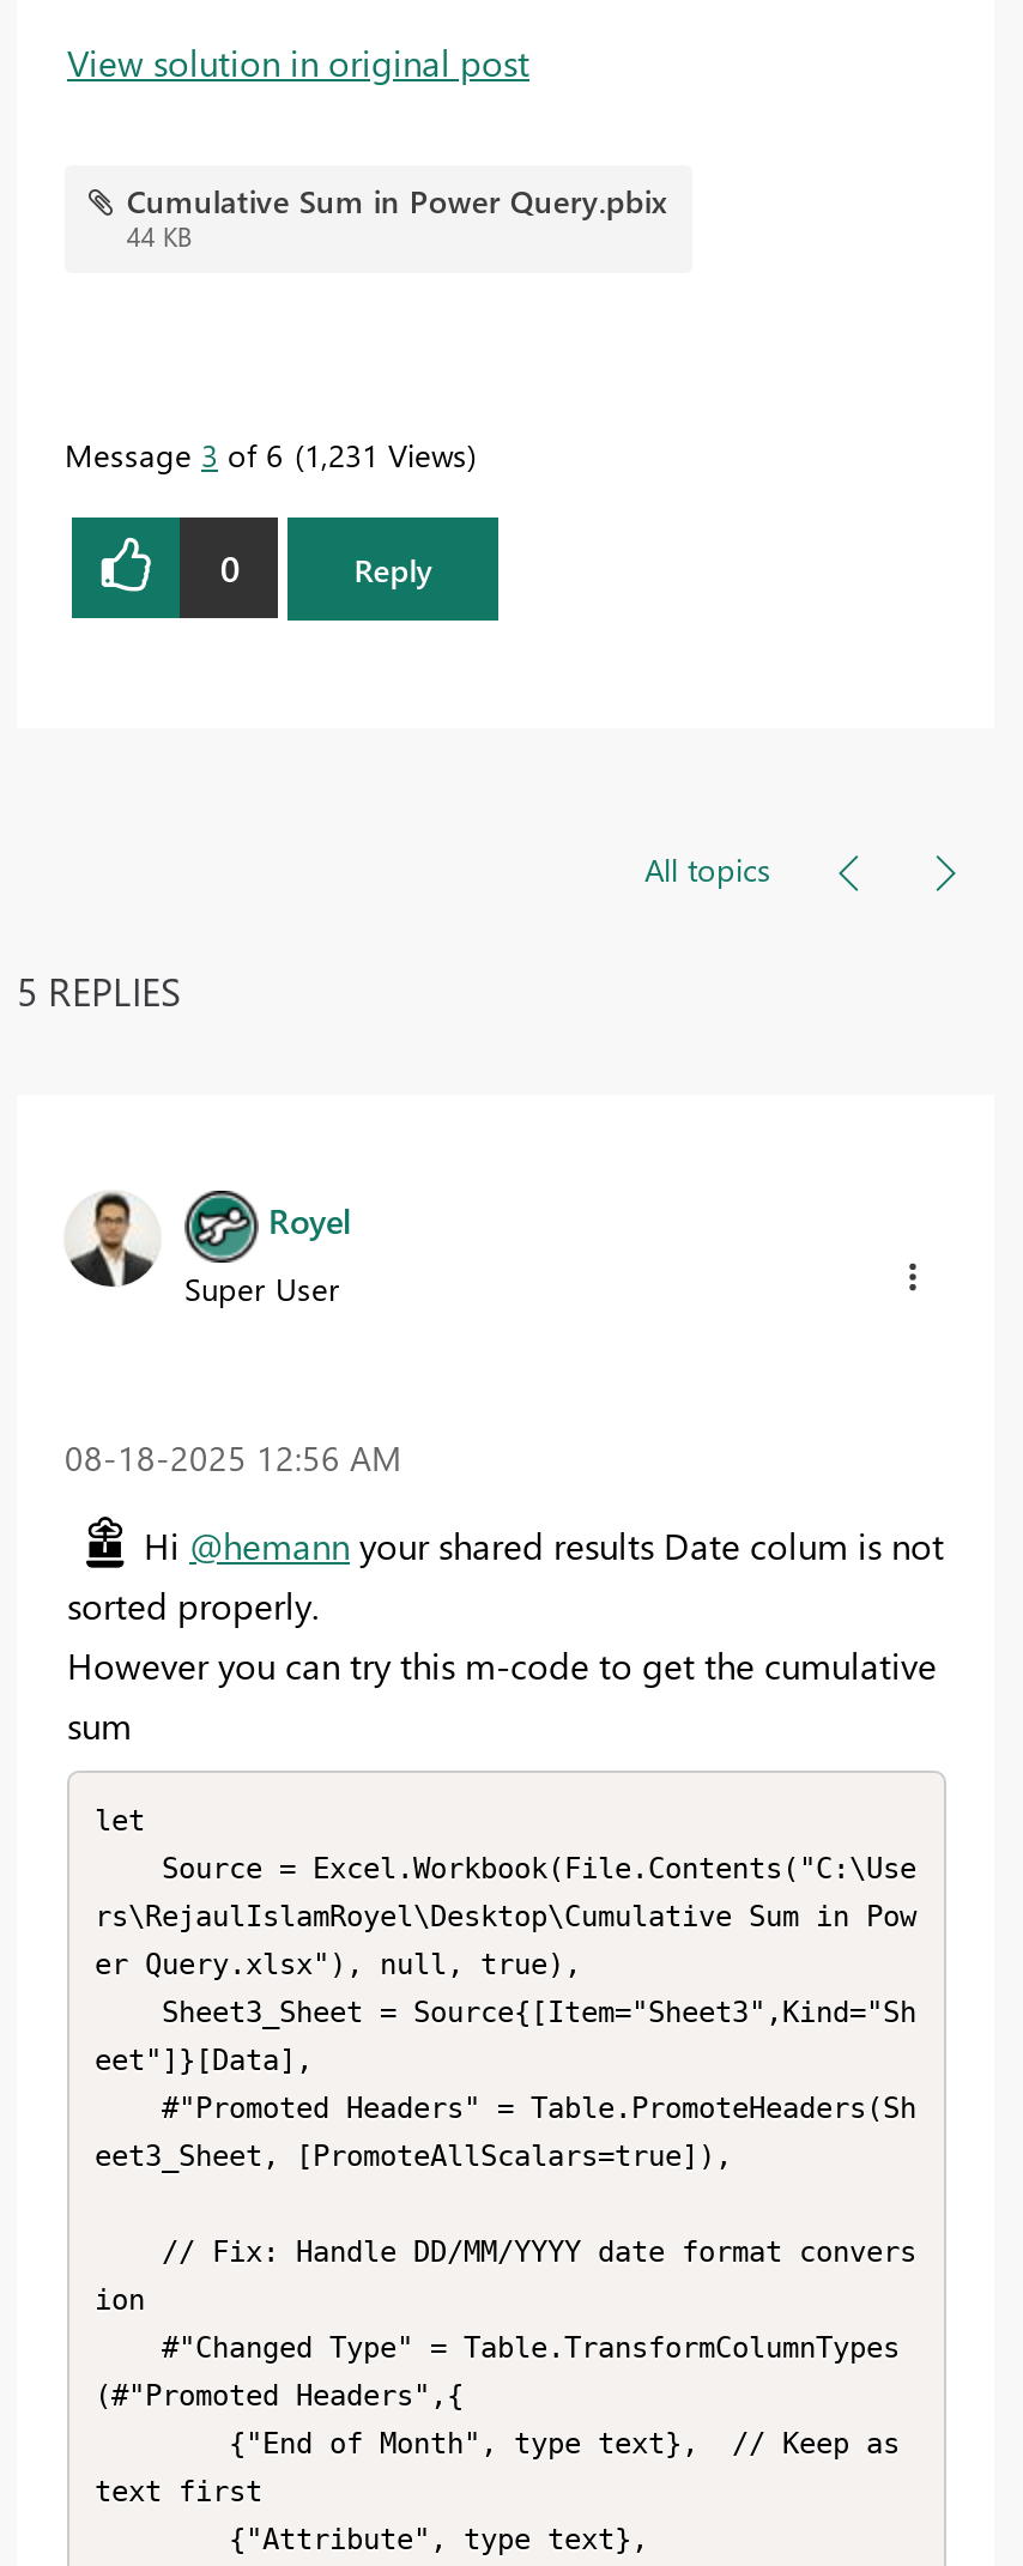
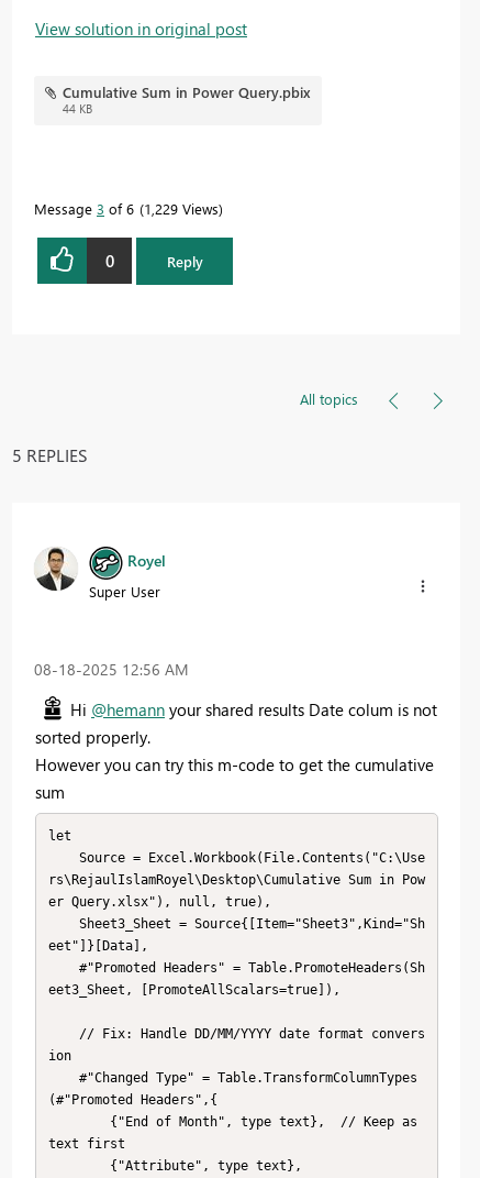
[65,435,467,475] Message 3 of 6 1,231 Views -> [34,200,219,218] Message 3 of 6 1,229 Views

